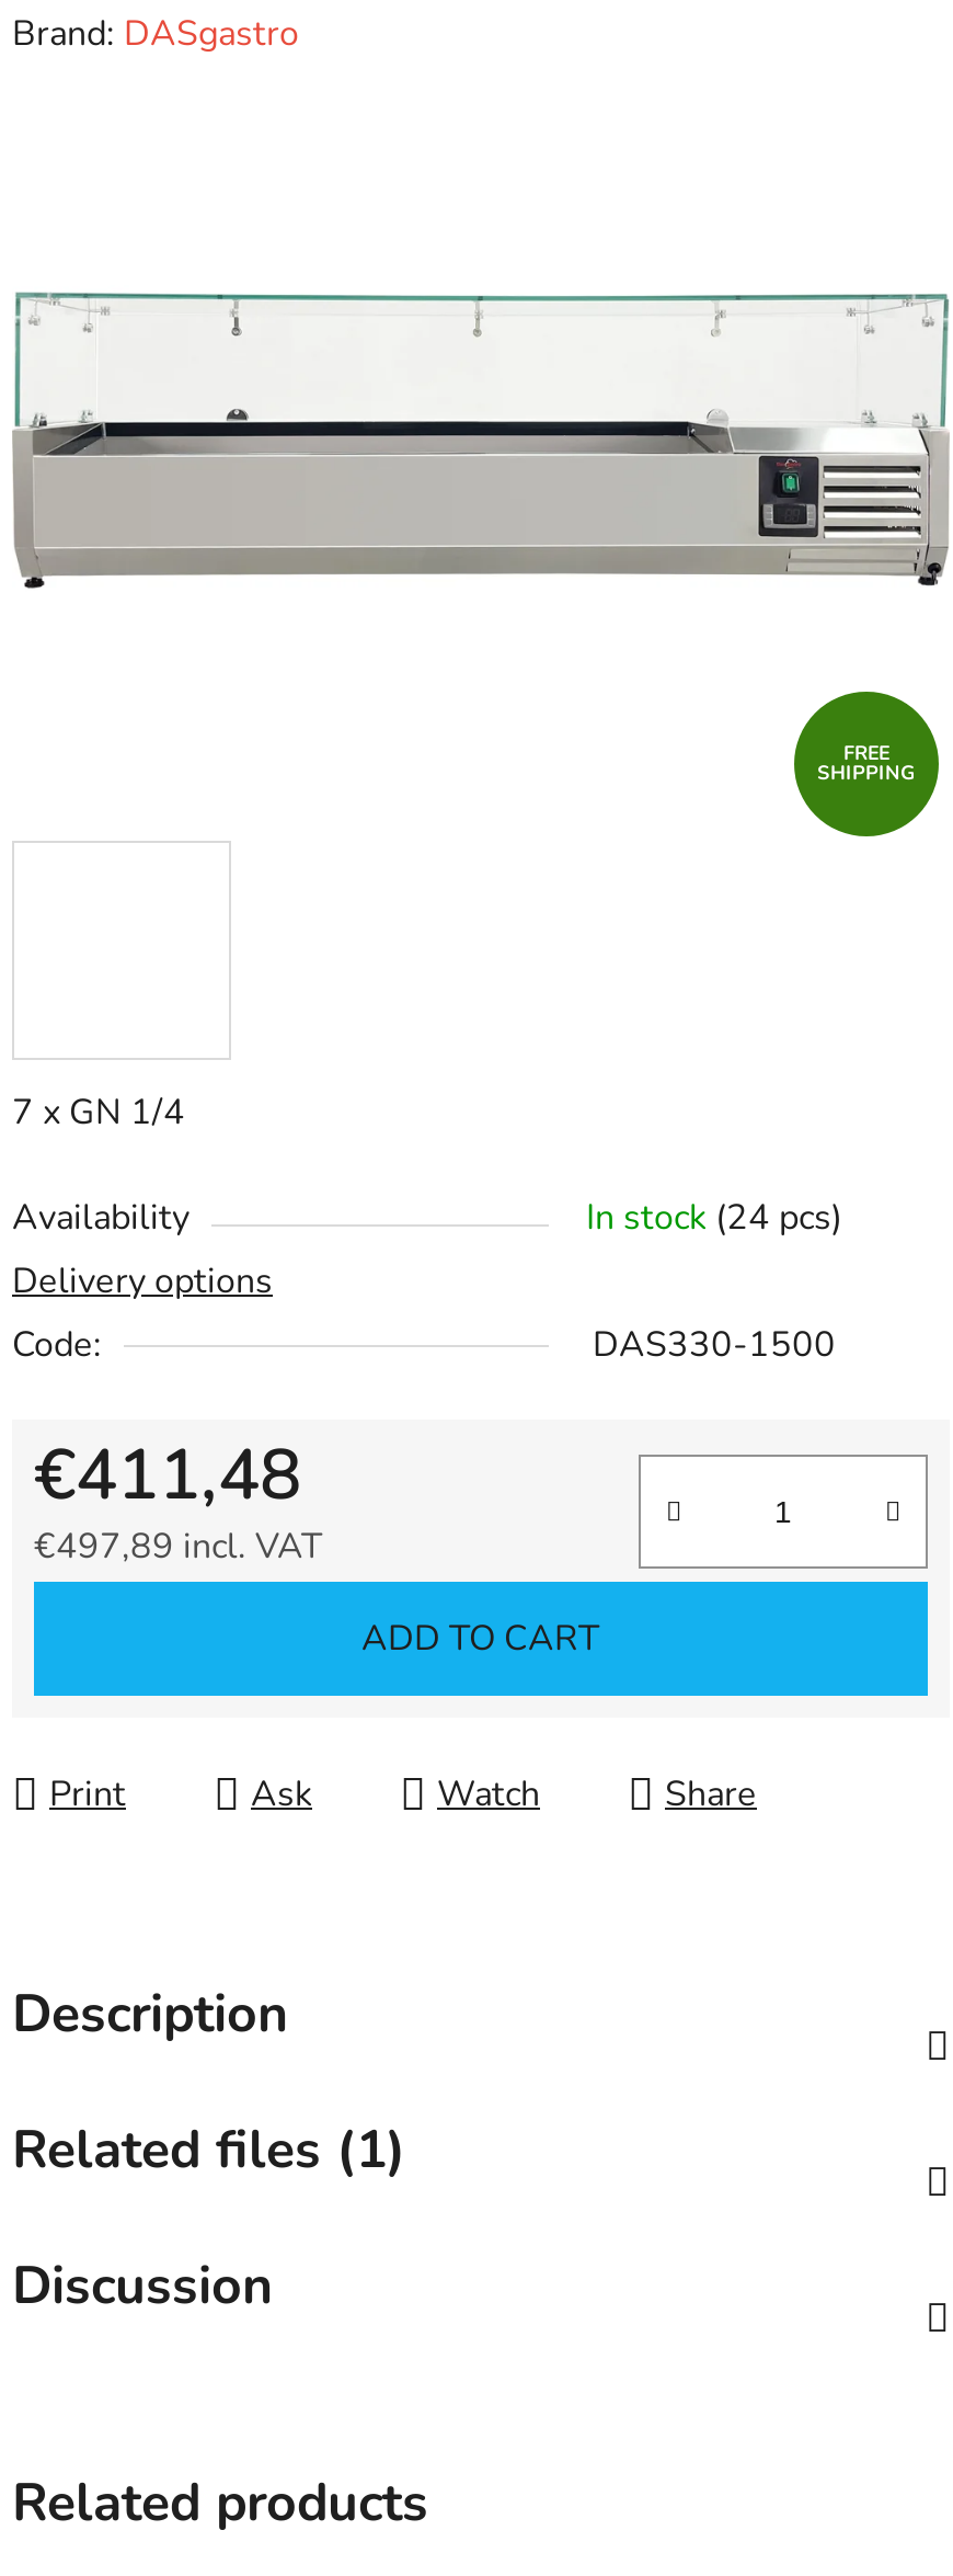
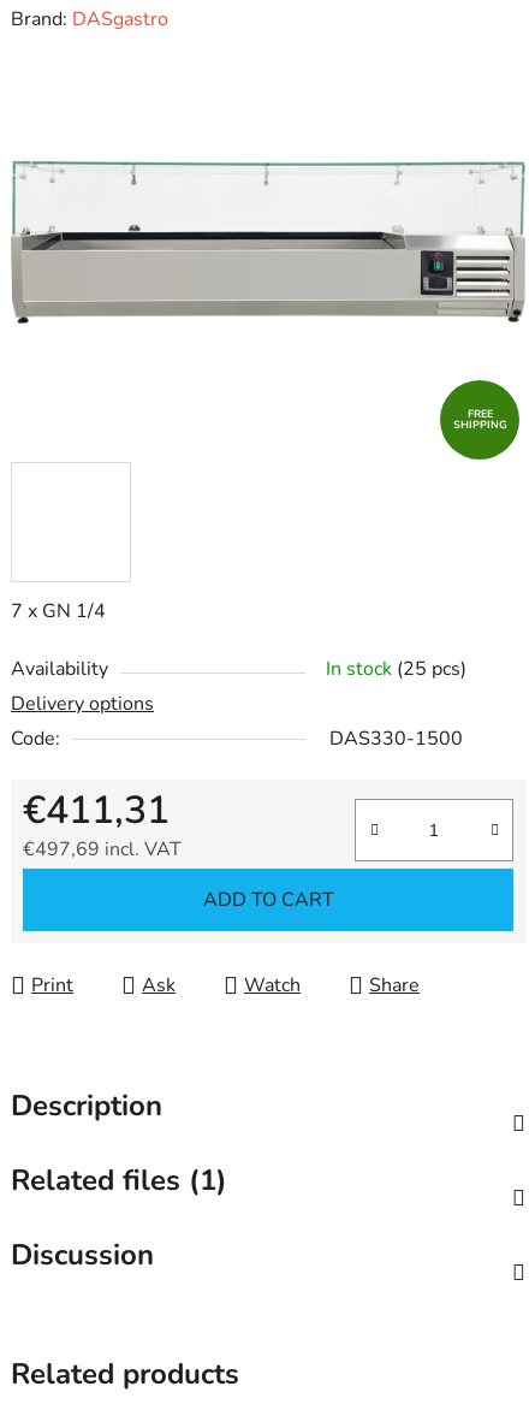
[586,1194,842,1242] In stock (24 pcs) -> [326,656,466,682] In stock (25 pcs)
[34,1429,301,1523] €411,48 -> [23,785,170,836] €411,31
[34,1523,323,1571] €497,89 incl. VAT -> [23,836,182,863] €497,69 incl. VAT

